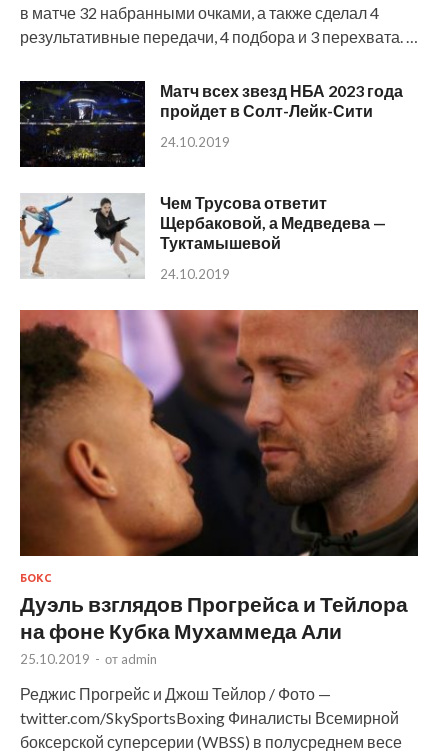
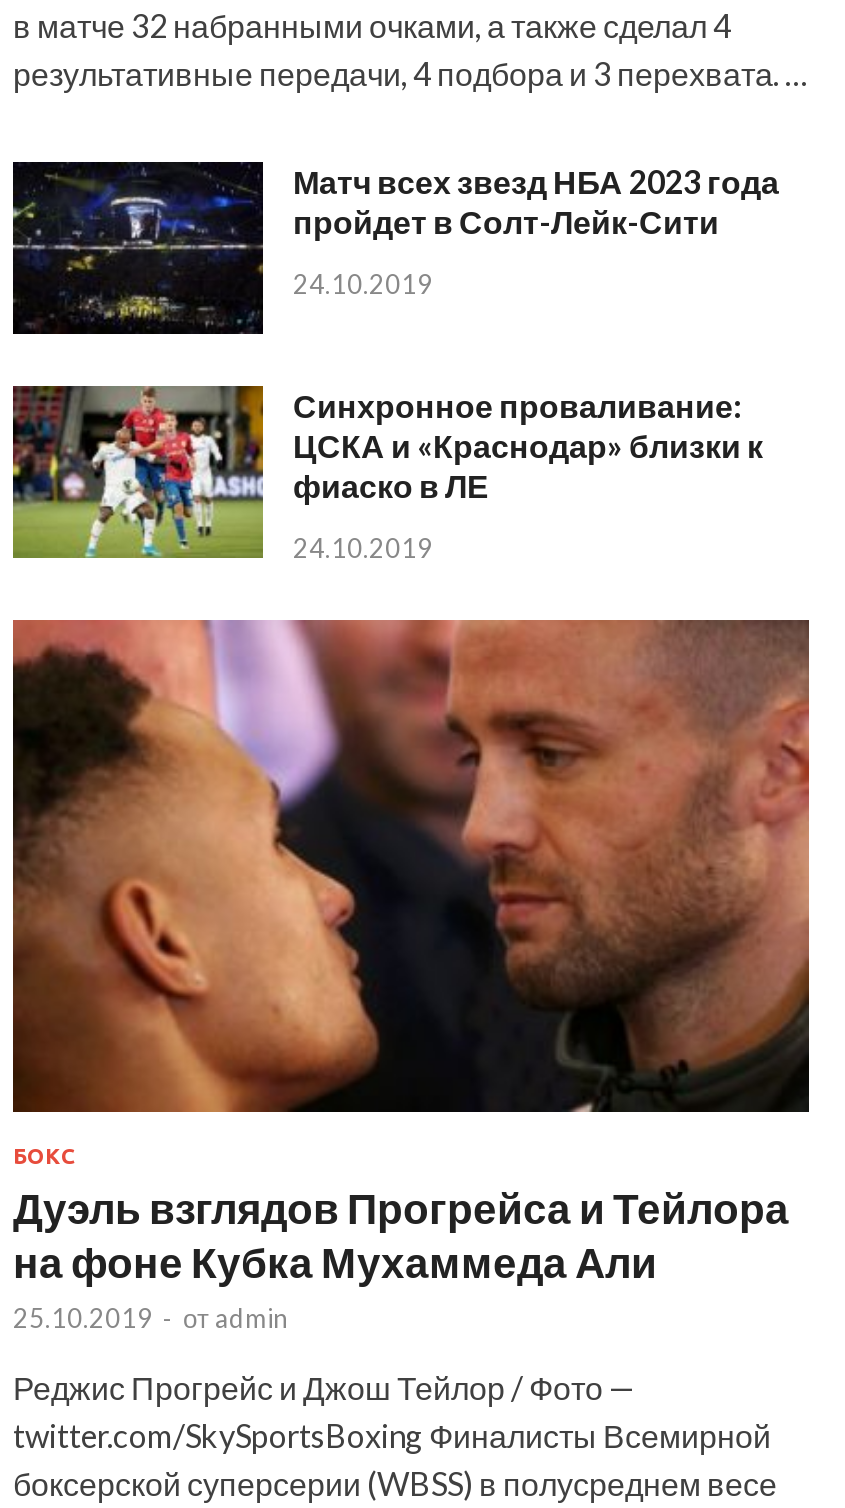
[20,193,386,279] [image] | Чем Трусова ответит | Щербаковой, а Медведева — | Туктамышевой -> [11,384,763,560] [image] | Синхронное проваливание: | ЦСКА и «Краснодар» близки к | фиаско в ЛЕ

